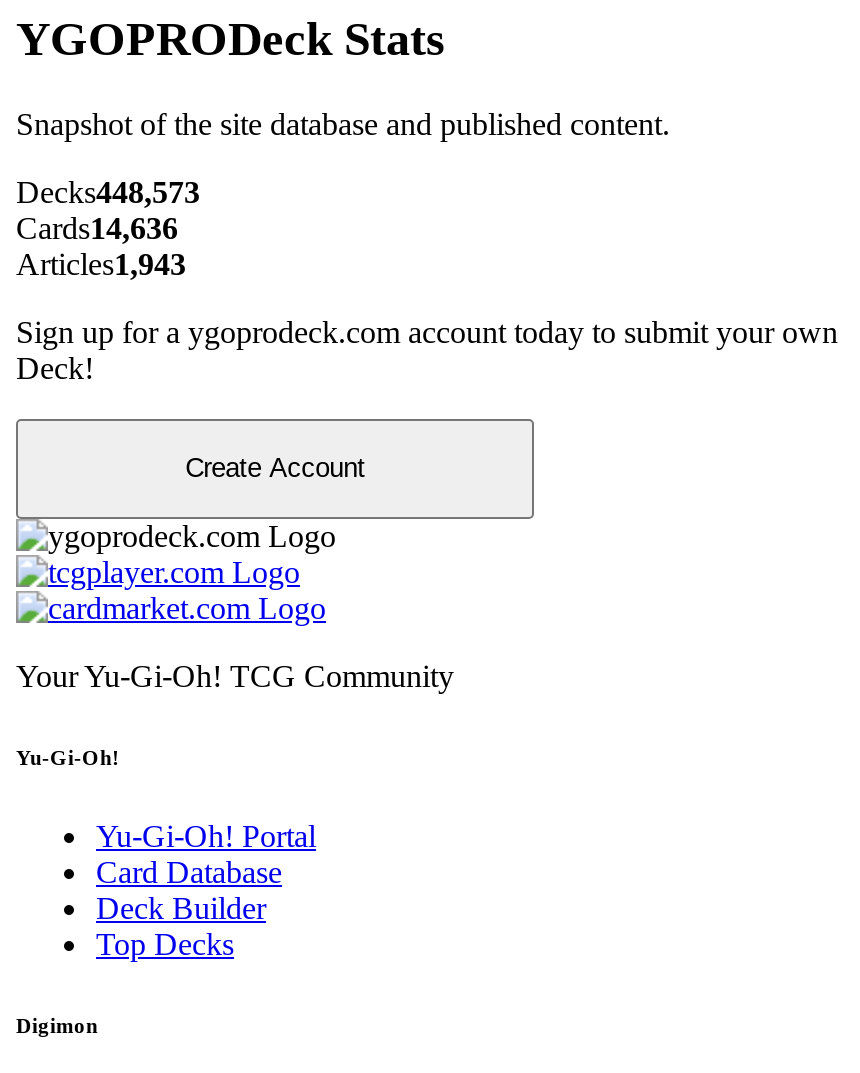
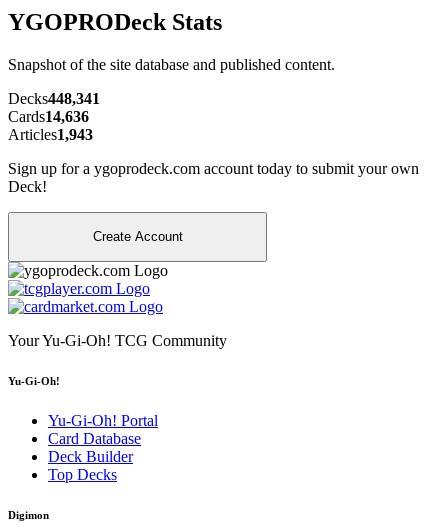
[16,175,200,209] Decks448,573 -> [8,90,100,107] Decks448,341

